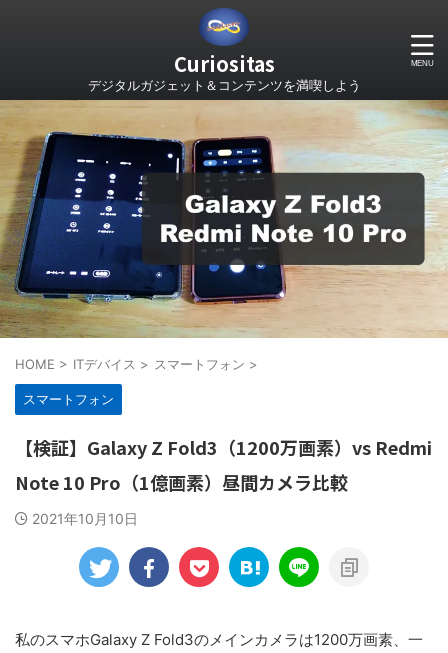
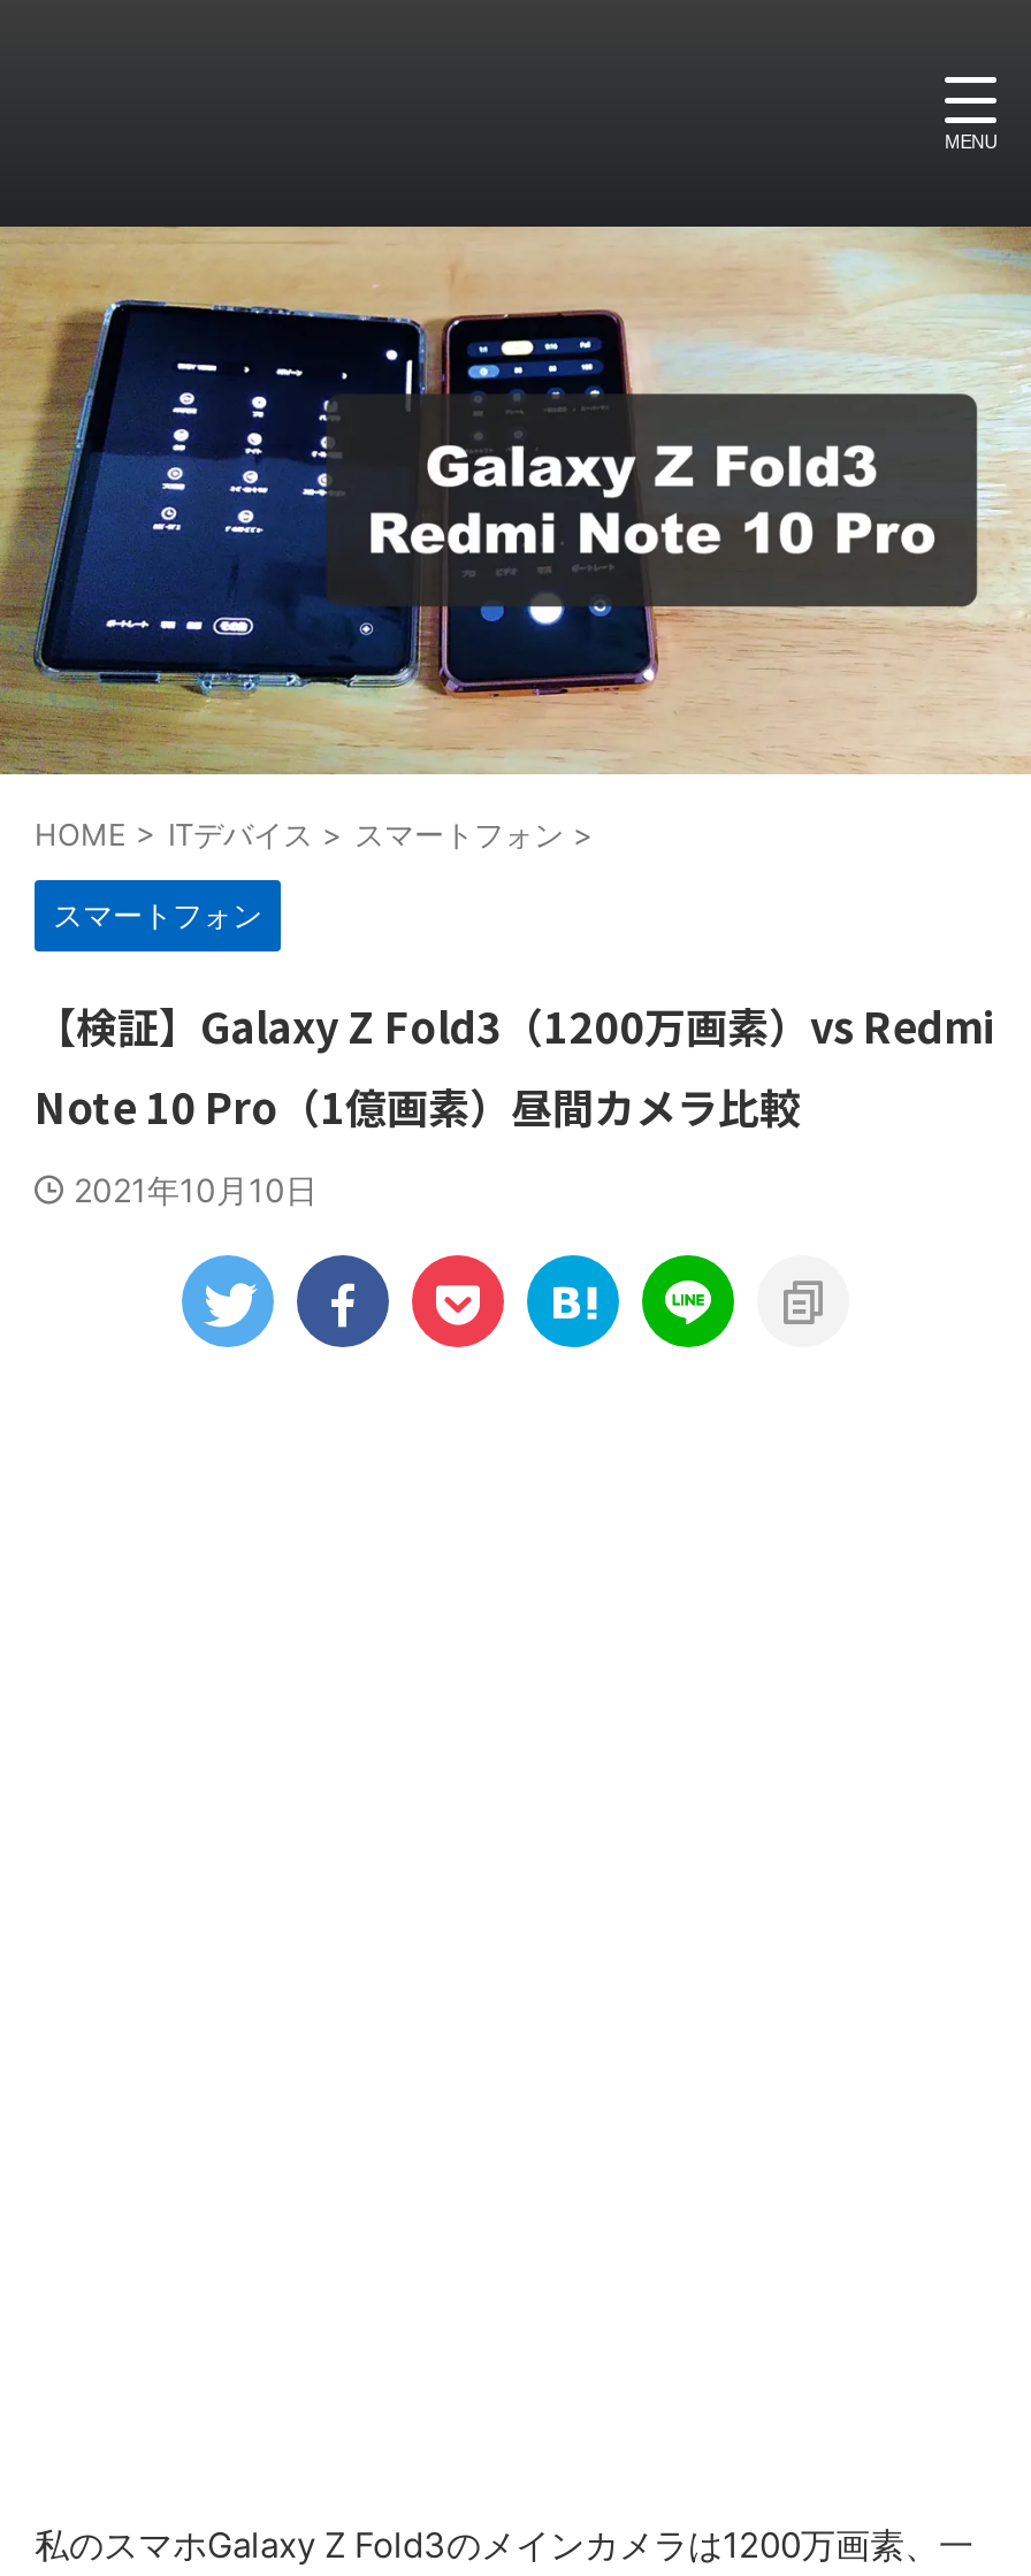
[87,8,360,92] [image] | Curiositas | デジタルガジェット＆コンテンツを満喫しよう -> none

